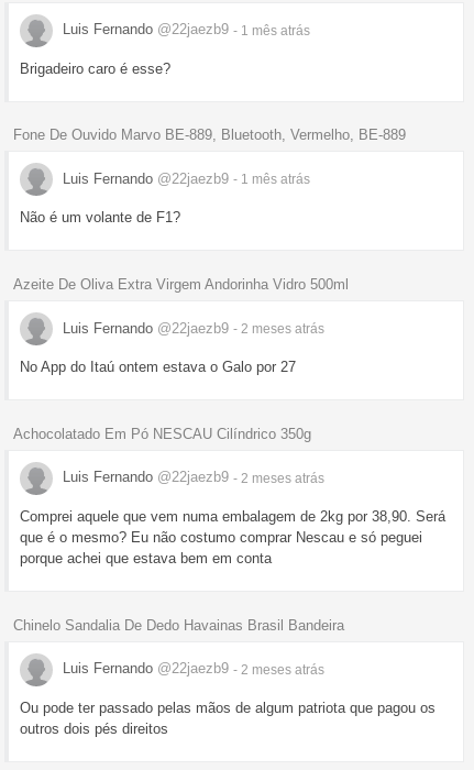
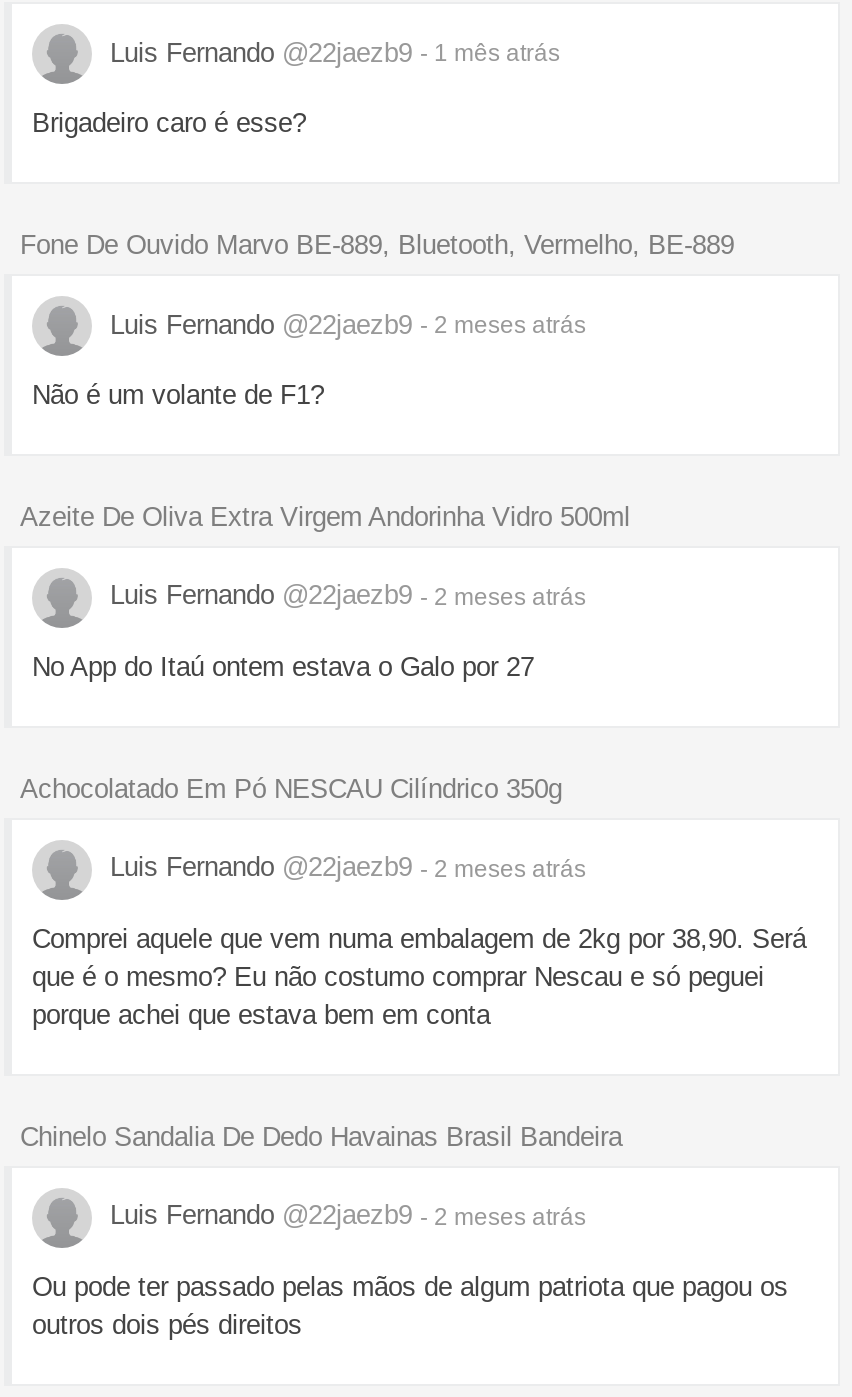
[58,170,310,187] Luis Fernando @22jaezb9 - 1 mês atrás -> [102,310,586,340] Luis Fernando @22jaezb9 - 2 meses atrás

